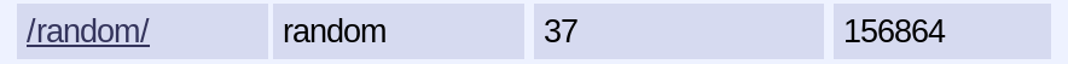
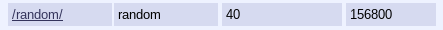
[544,13,577,50] 37 -> [226,7,240,22] 40
[843,13,945,50] 156864 -> [350,7,392,22] 156800

